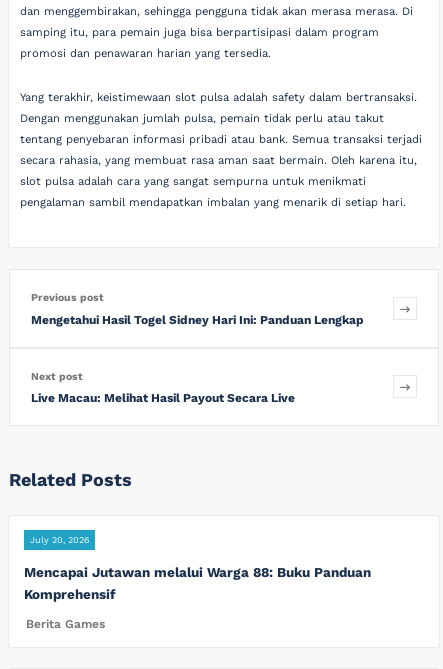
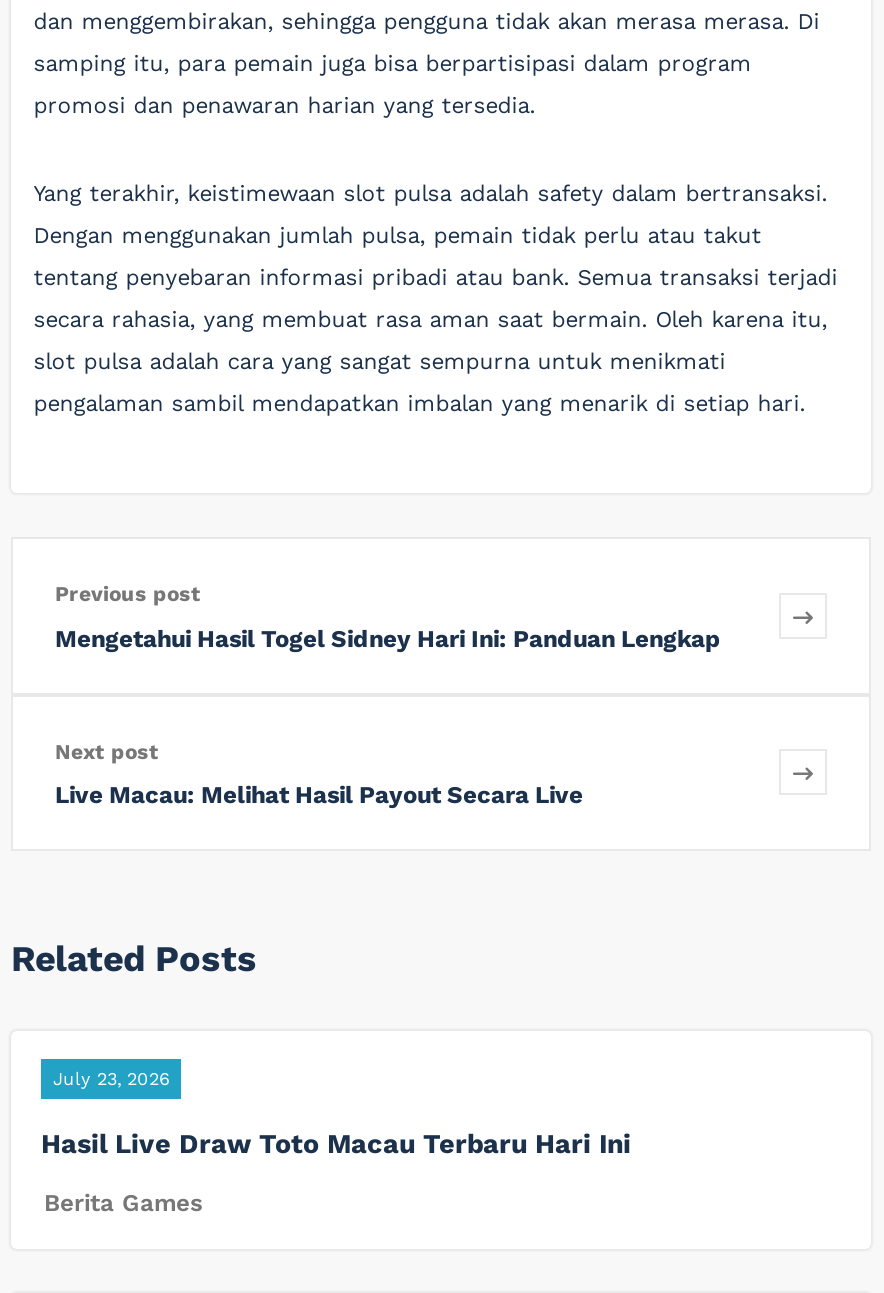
[30,535,89,545] July 20, 2026 -> [53,1068,169,1088] July 23, 2026
[24,564,371,602] Mencapai Jutawan melalui Warga 88: Buku Panduan | Komprehensif -> [41,1126,631,1158] Hasil Live Draw Toto Macau Terbaru Hari Ini

